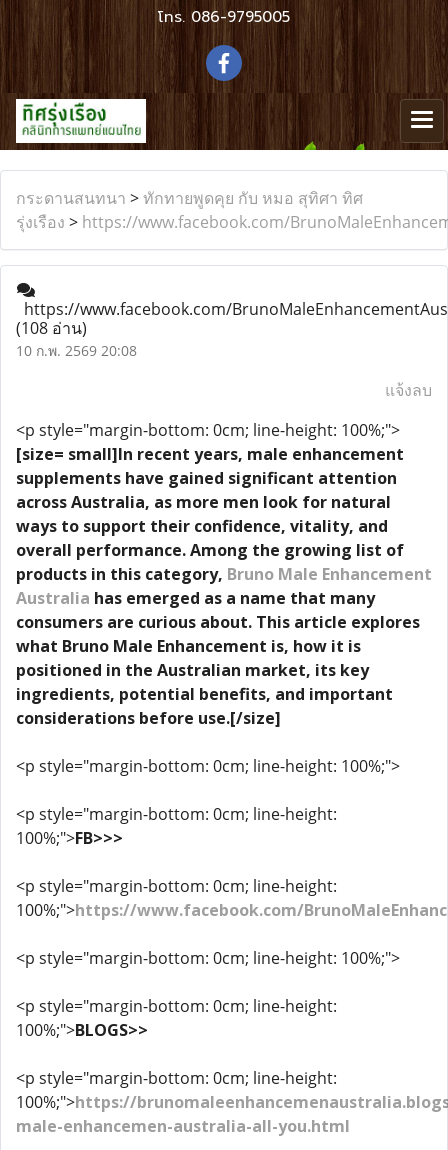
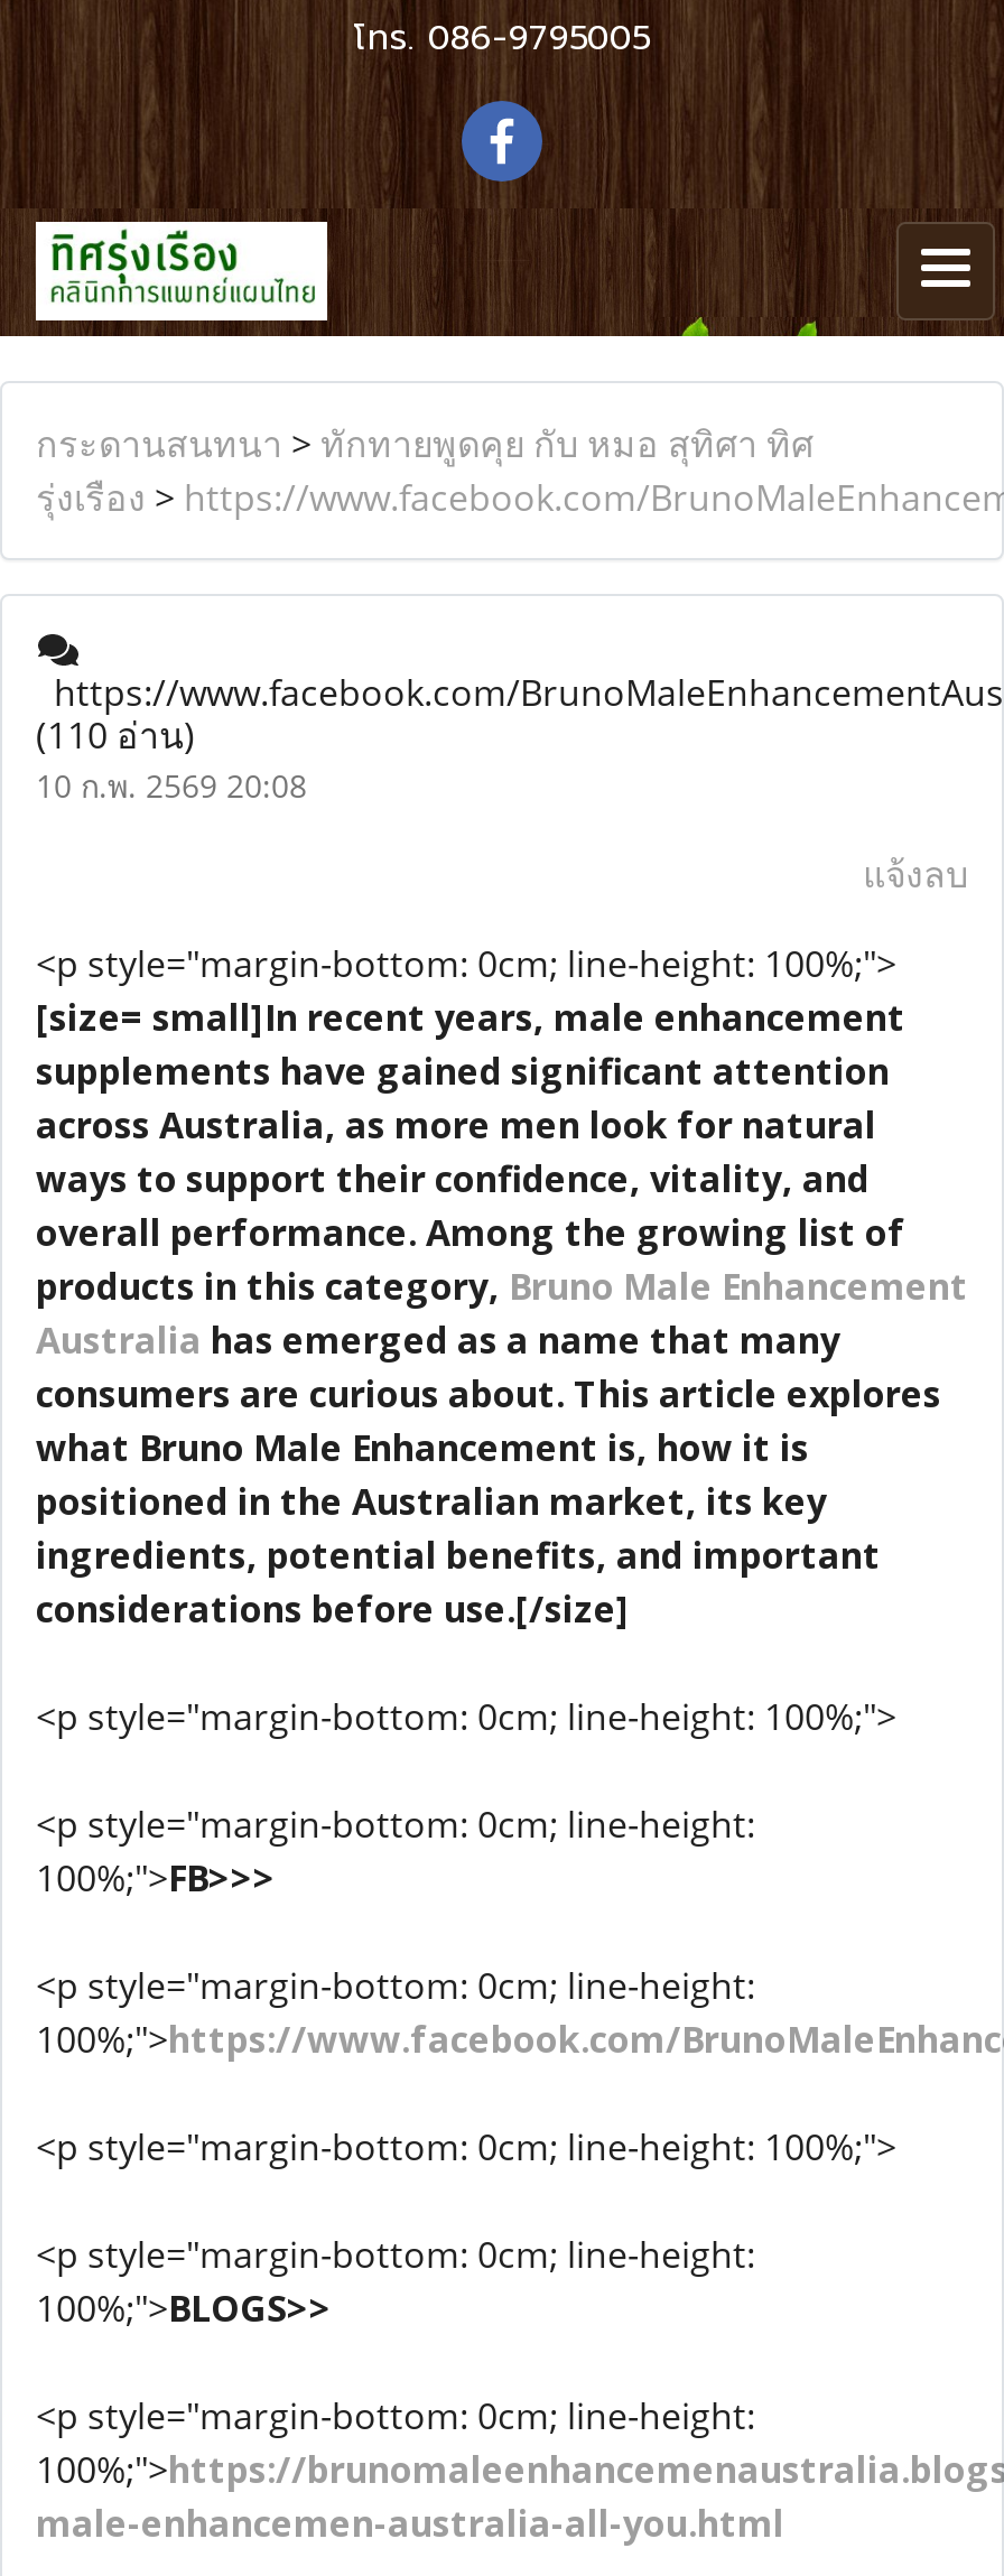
[16,317,87,339] (108 อ่าน) -> [36,710,195,760] (110 อ่าน)

